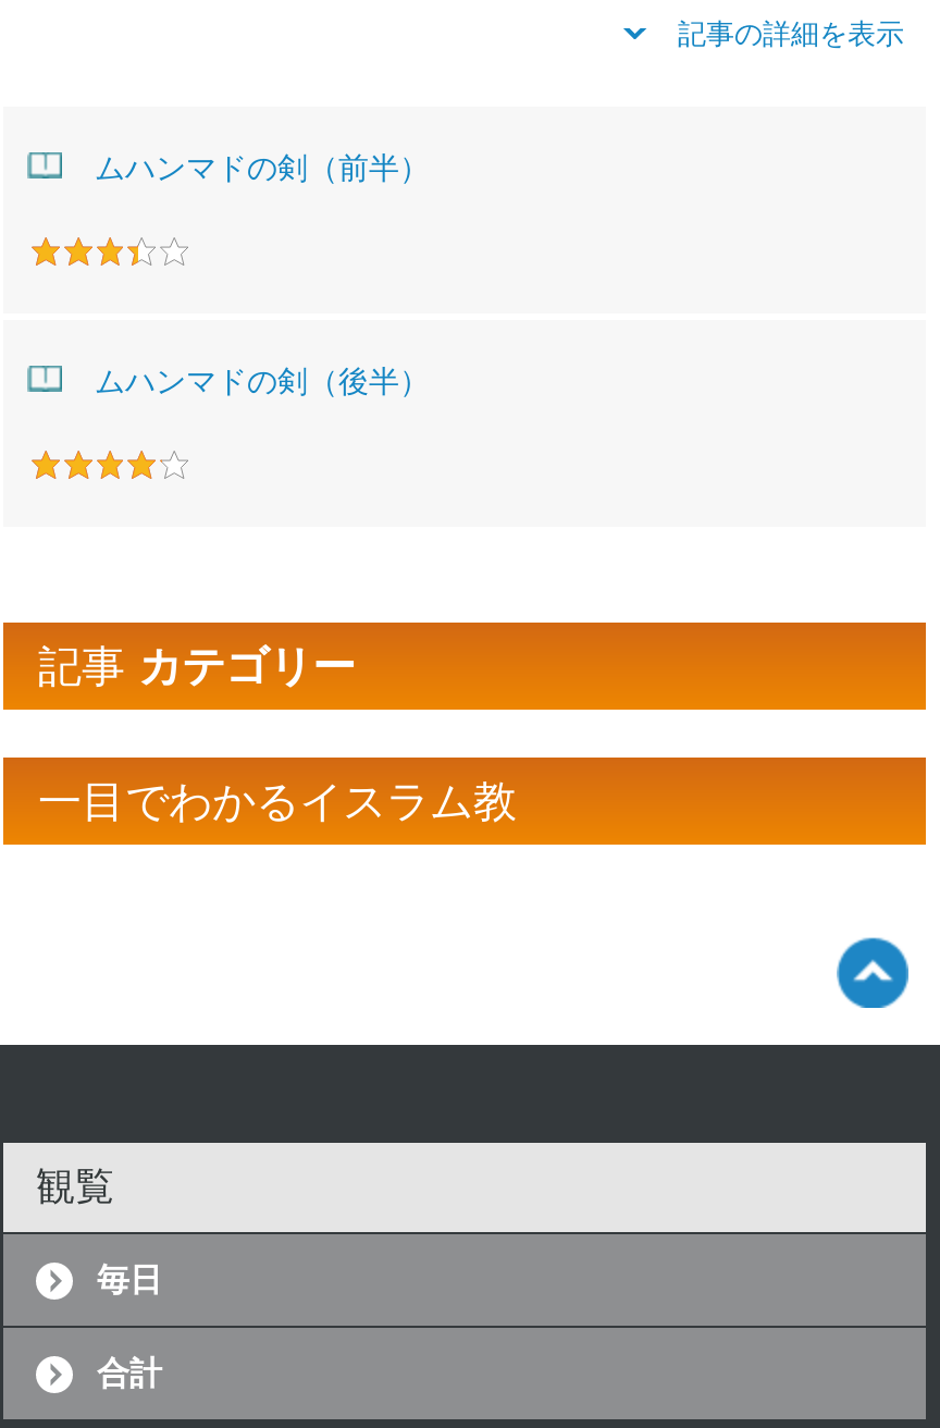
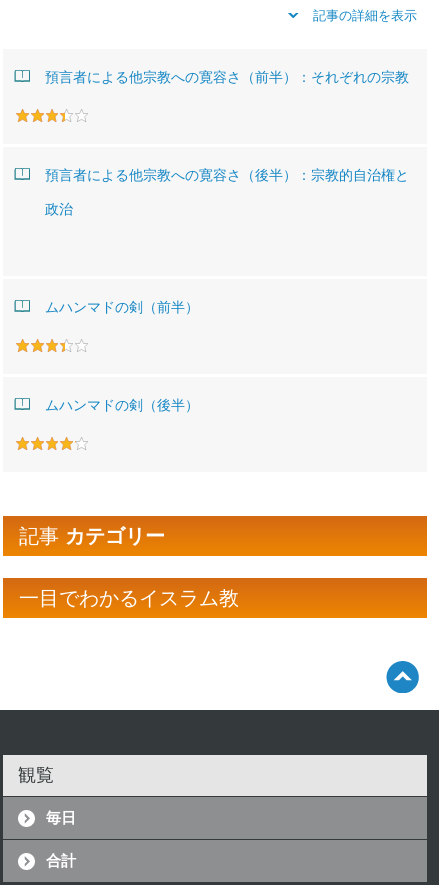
none -> [45,69,409,85] 預言者による他宗教への寛容さ（前半）：それぞれの宗教
none -> [45,167,409,217] 預言者による他宗教への寛容さ（後半）：宗教的自治権と | 政治

